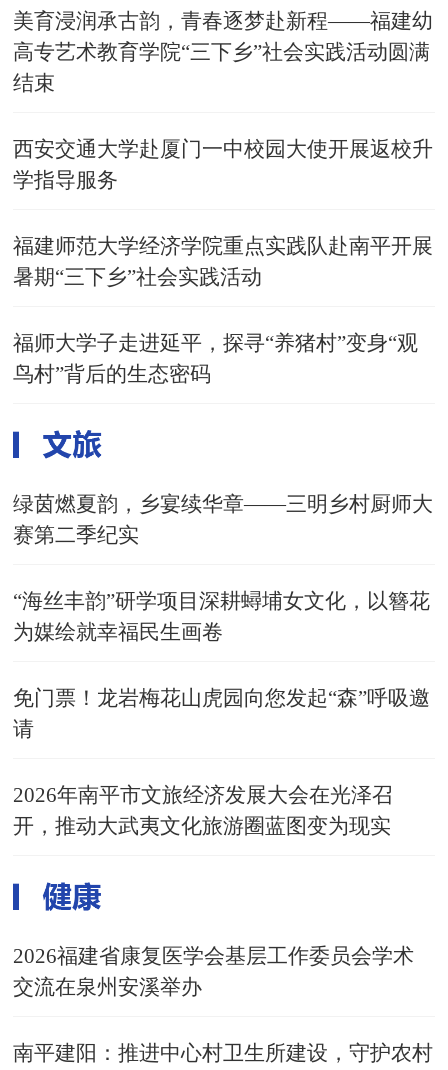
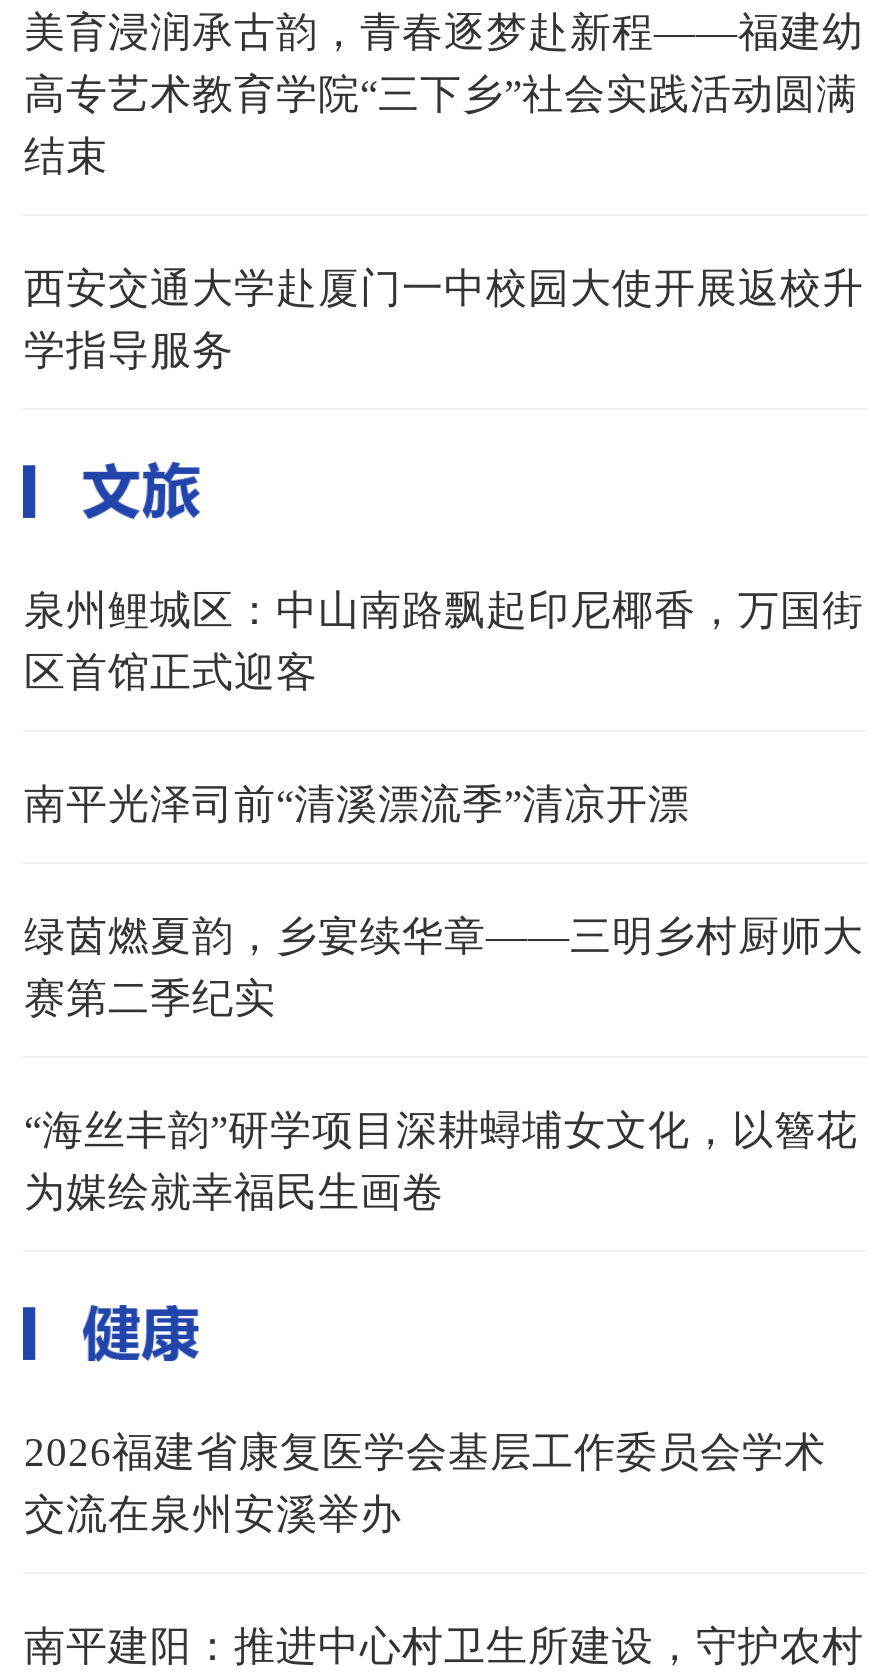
[13,235,433,288] 福建师范大学经济学院重点实践队赴南平开展 | 暑期“三下乡”社会实践活动 -> [24,587,864,693] 泉州鲤城区：中山南路飘起印尼椰香，万国街 | 区首馆正式迎客
[13,332,418,385] 福师大学子走进延平，探寻“养猪村”变身“观 | 鸟村”背后的生态密码 -> [24,781,690,825] 南平光泽司前“清溪漂流季”清凉开漂
[13,687,430,837] 免门票！龙岩梅花山虎园向您发起“森”呼吸邀 | 请 | 2026年南平市文旅经济发展大会在光泽召 | 开，推动大武夷文化旅游圈蓝图变为现实 -> none

